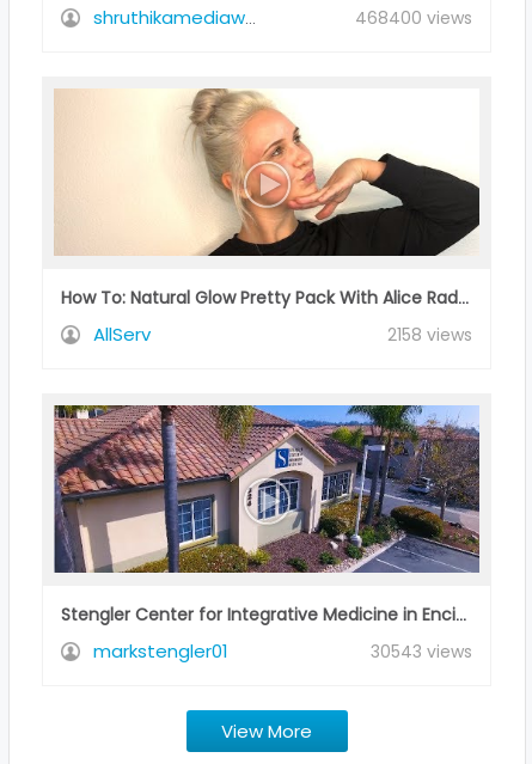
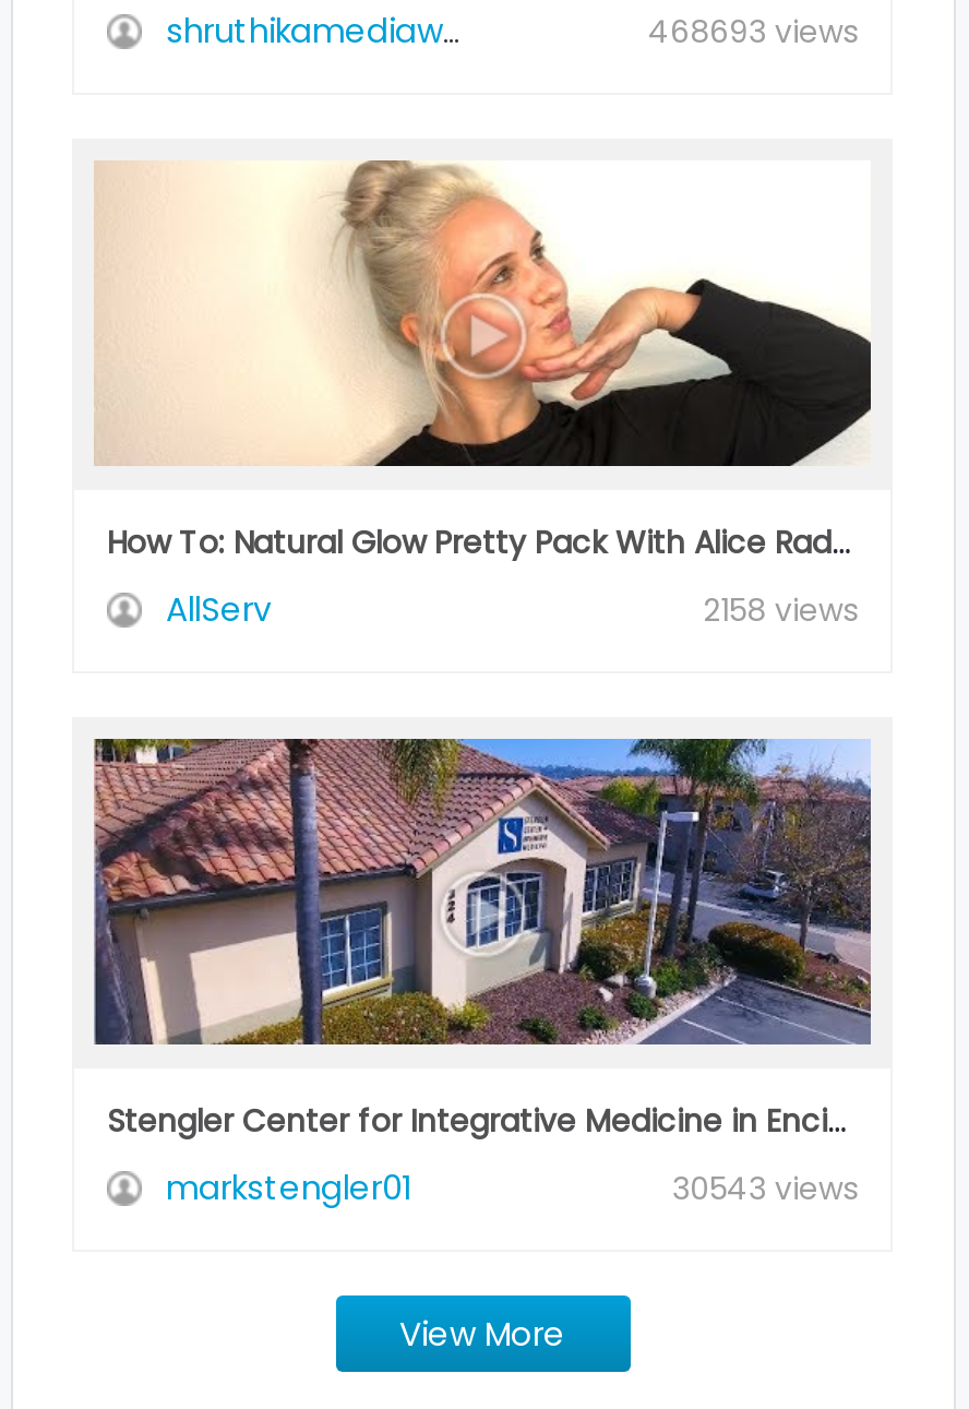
[355,6,472,30] 468400 views -> [648,10,858,53] 468693 views

